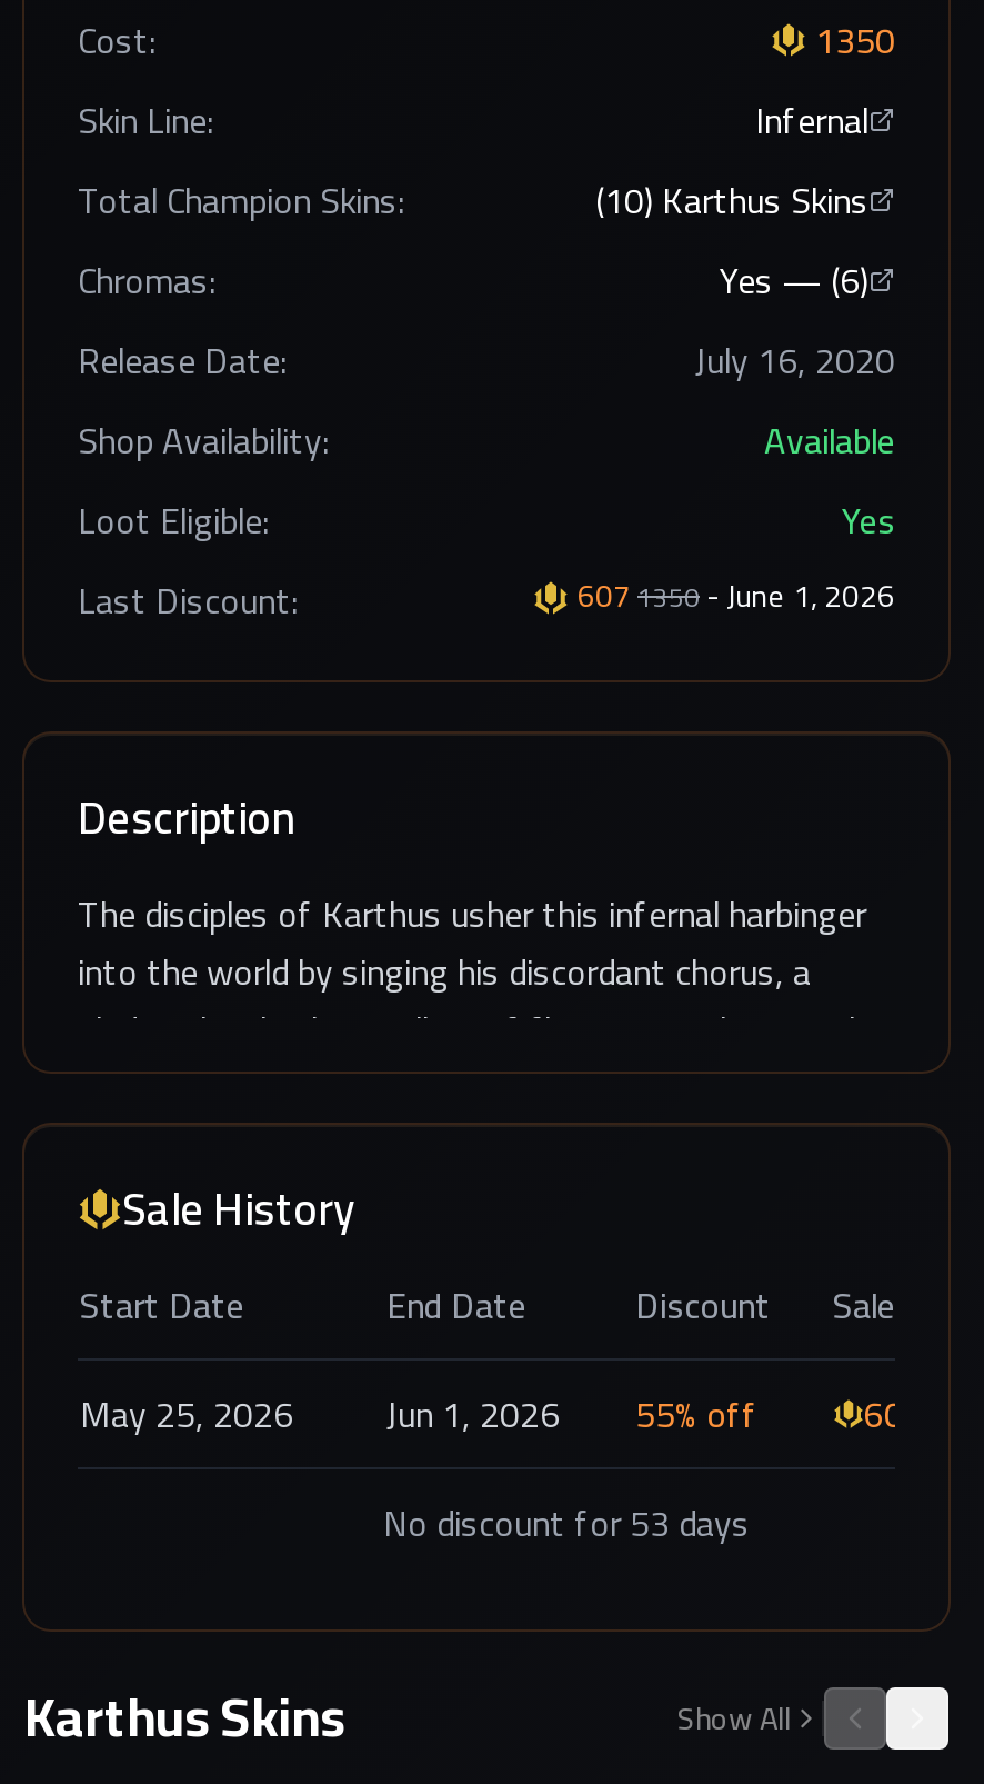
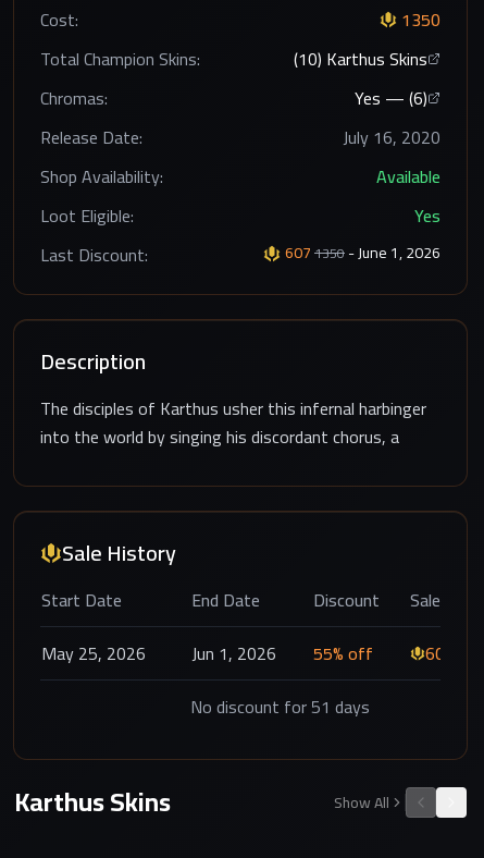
[78,87,868,153] Skin Line: | Infernal -> none
[383,1489,750,1556] No discount for53 days -> [190,690,369,723] No discount for51 days

